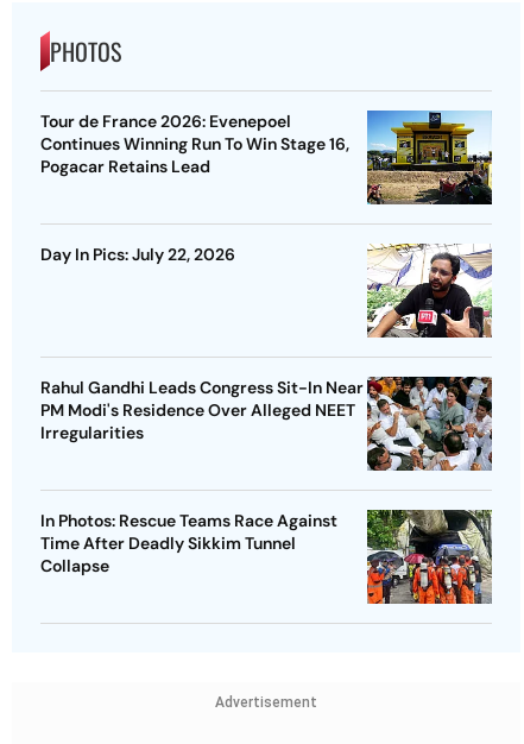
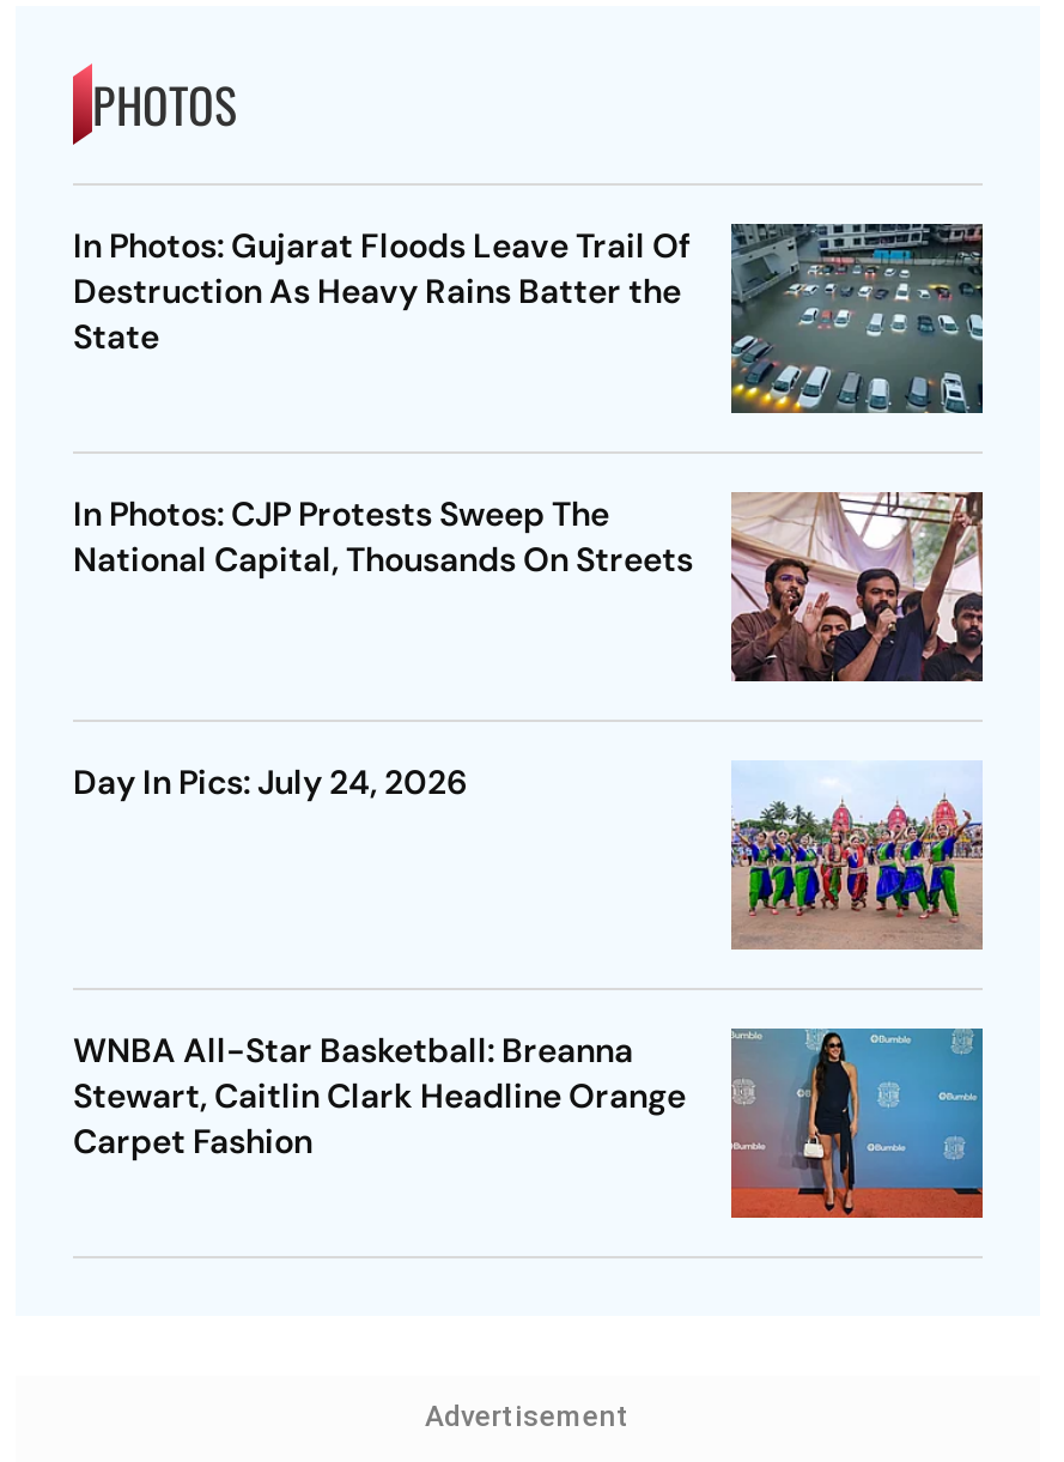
[40,109,492,204] [image] | Tour de France 2026: Evenepoel | Continues Winning Run To Win Stage 16, | Pogacar Retains Lead -> [73,222,985,415] [image] | In Photos: Gujarat Floods Leave Trail Of | Destruction As Heavy Rains Batter the | State
[40,243,235,265] Day In Pics: July 22, 2026 -> [73,491,693,580] In Photos: CJP Protests Sweep The | National Capital, Thousands On Streets
[367,242,492,339] [image] -> [729,490,985,684] [image]
[40,376,364,443] Rahul Gandhi Leads Congress Sit-In Near | PM Modi's Residence Over Alleged NEET | Irregularities -> [73,760,468,803] Day In Pics: July 24, 2026
[367,376,493,471] [image] -> [731,760,983,950] [image]
[40,509,493,605] [image] | In Photos: Rescue Teams Race Against | Time After Deadly Sikkim Tunnel | Collapse -> [73,1026,985,1220] [image] | WNBA All-Star Basketball: Breanna | Stewart, Caitlin Clark Headline Orange | Carpet Fashion

